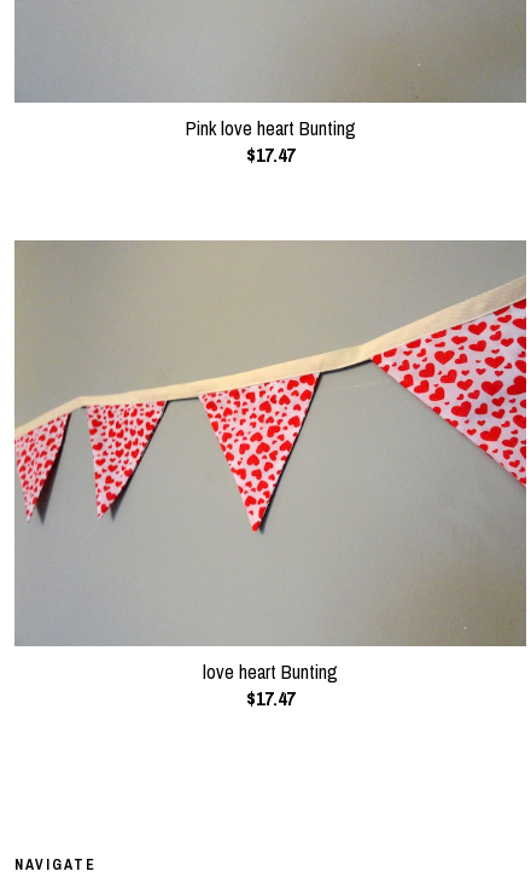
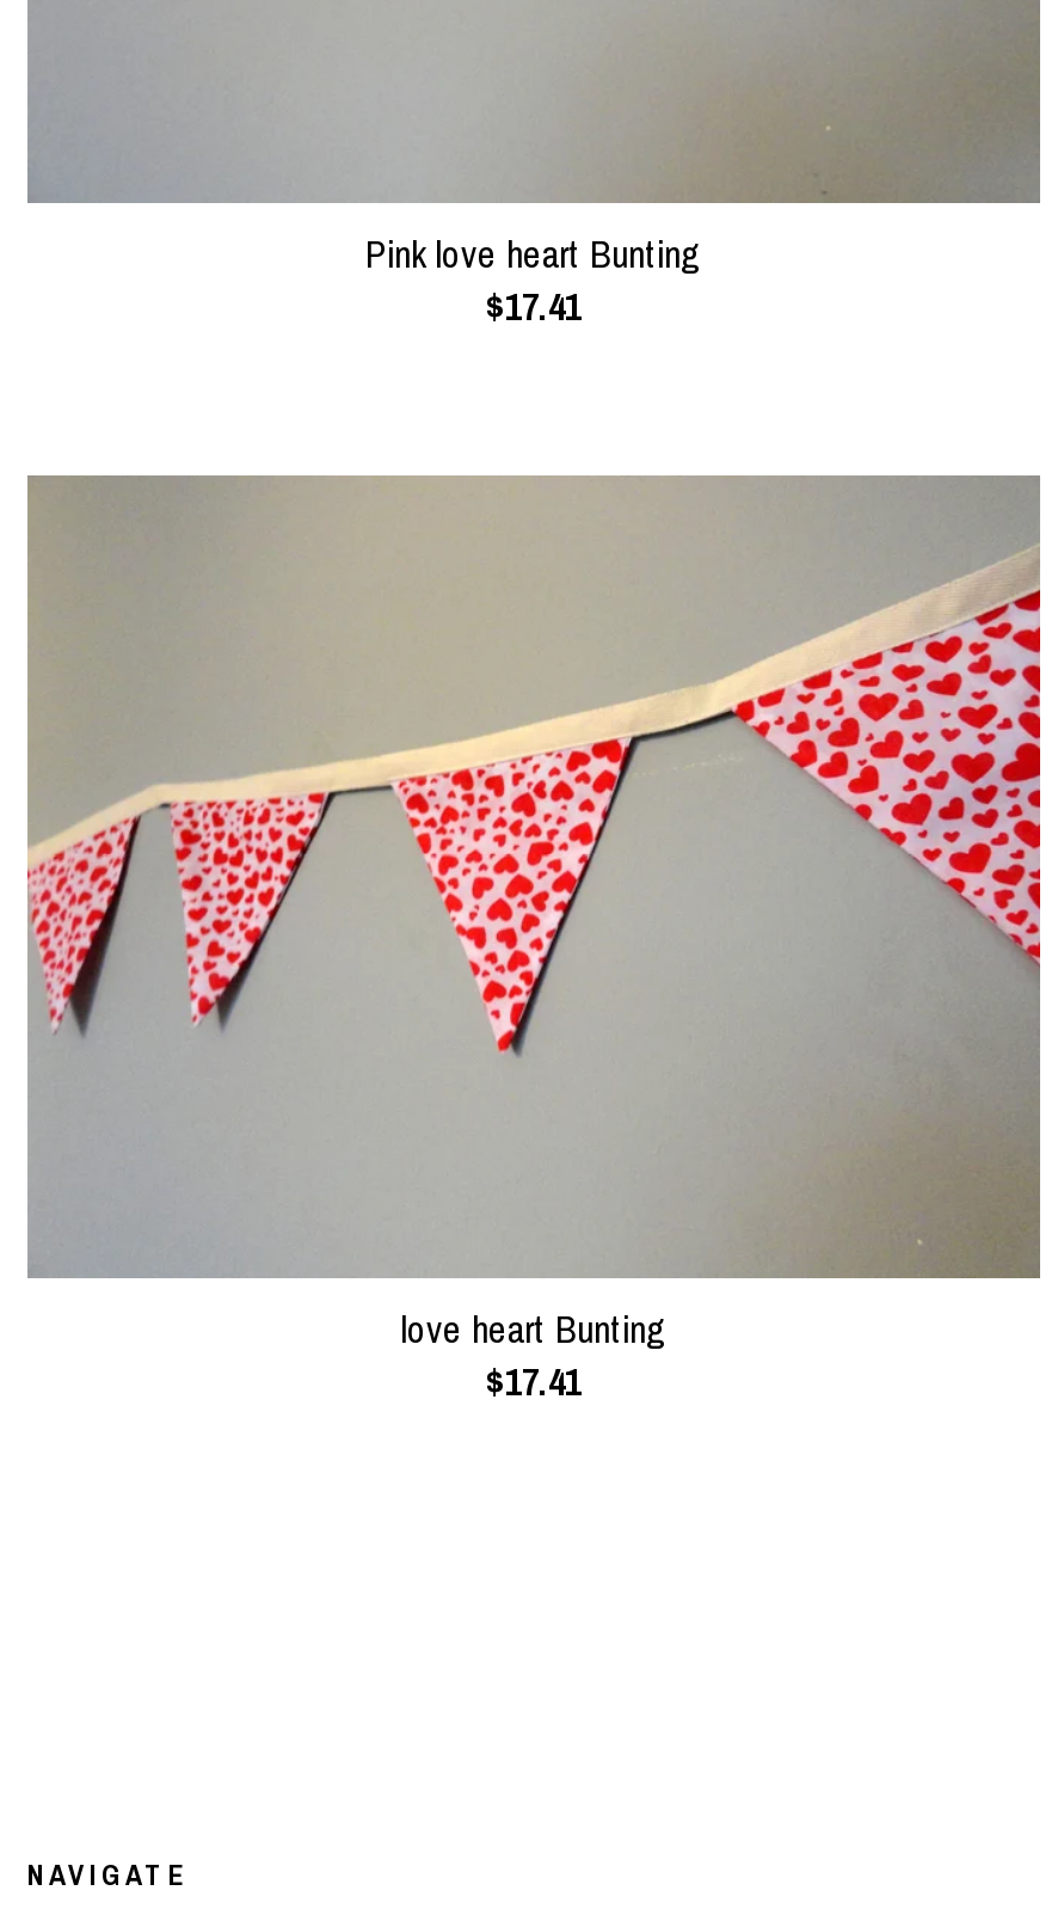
[246,141,294,168] $17.47 -> [486,279,582,331] $17.41
[246,685,294,712] $17.47 -> [486,1356,582,1408] $17.41

